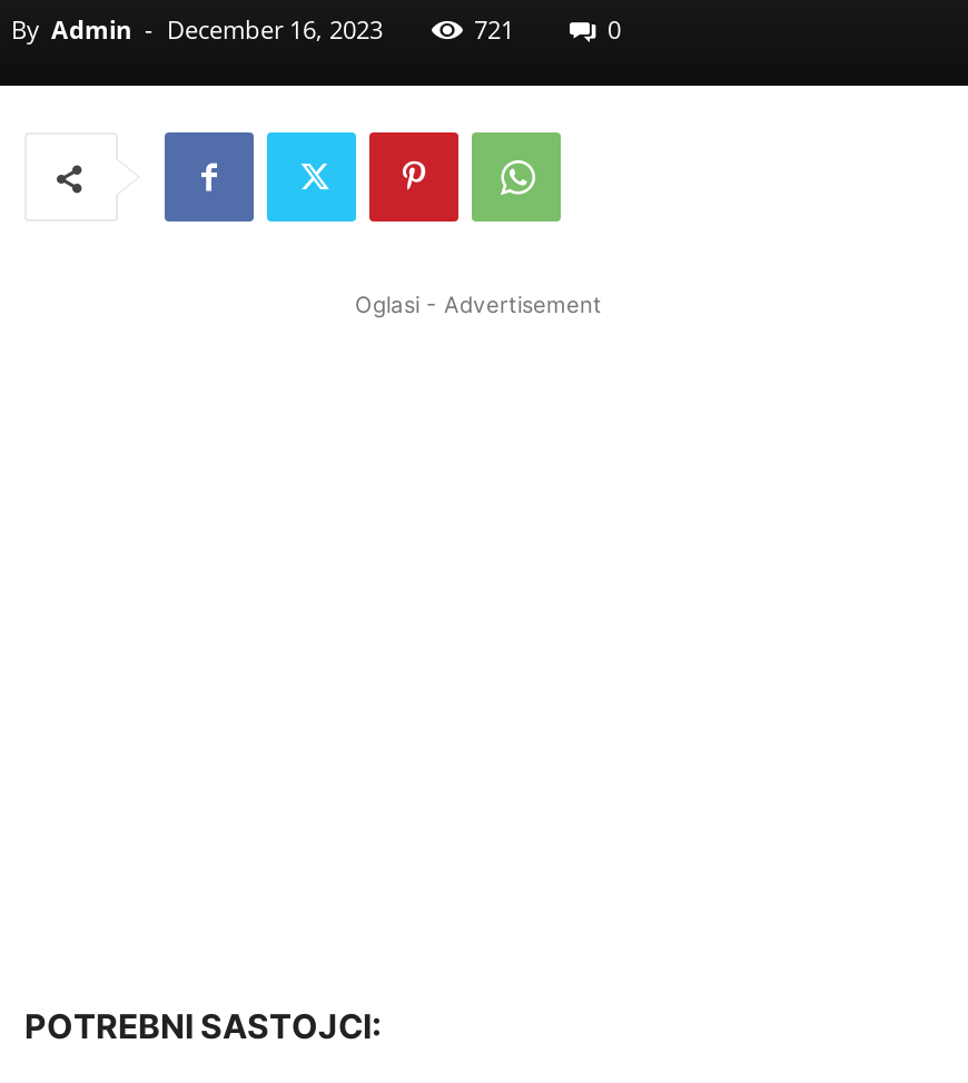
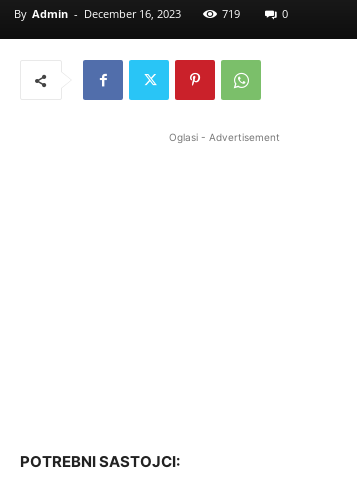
[474,12,514,46] 721 -> [222,6,240,21] 719

